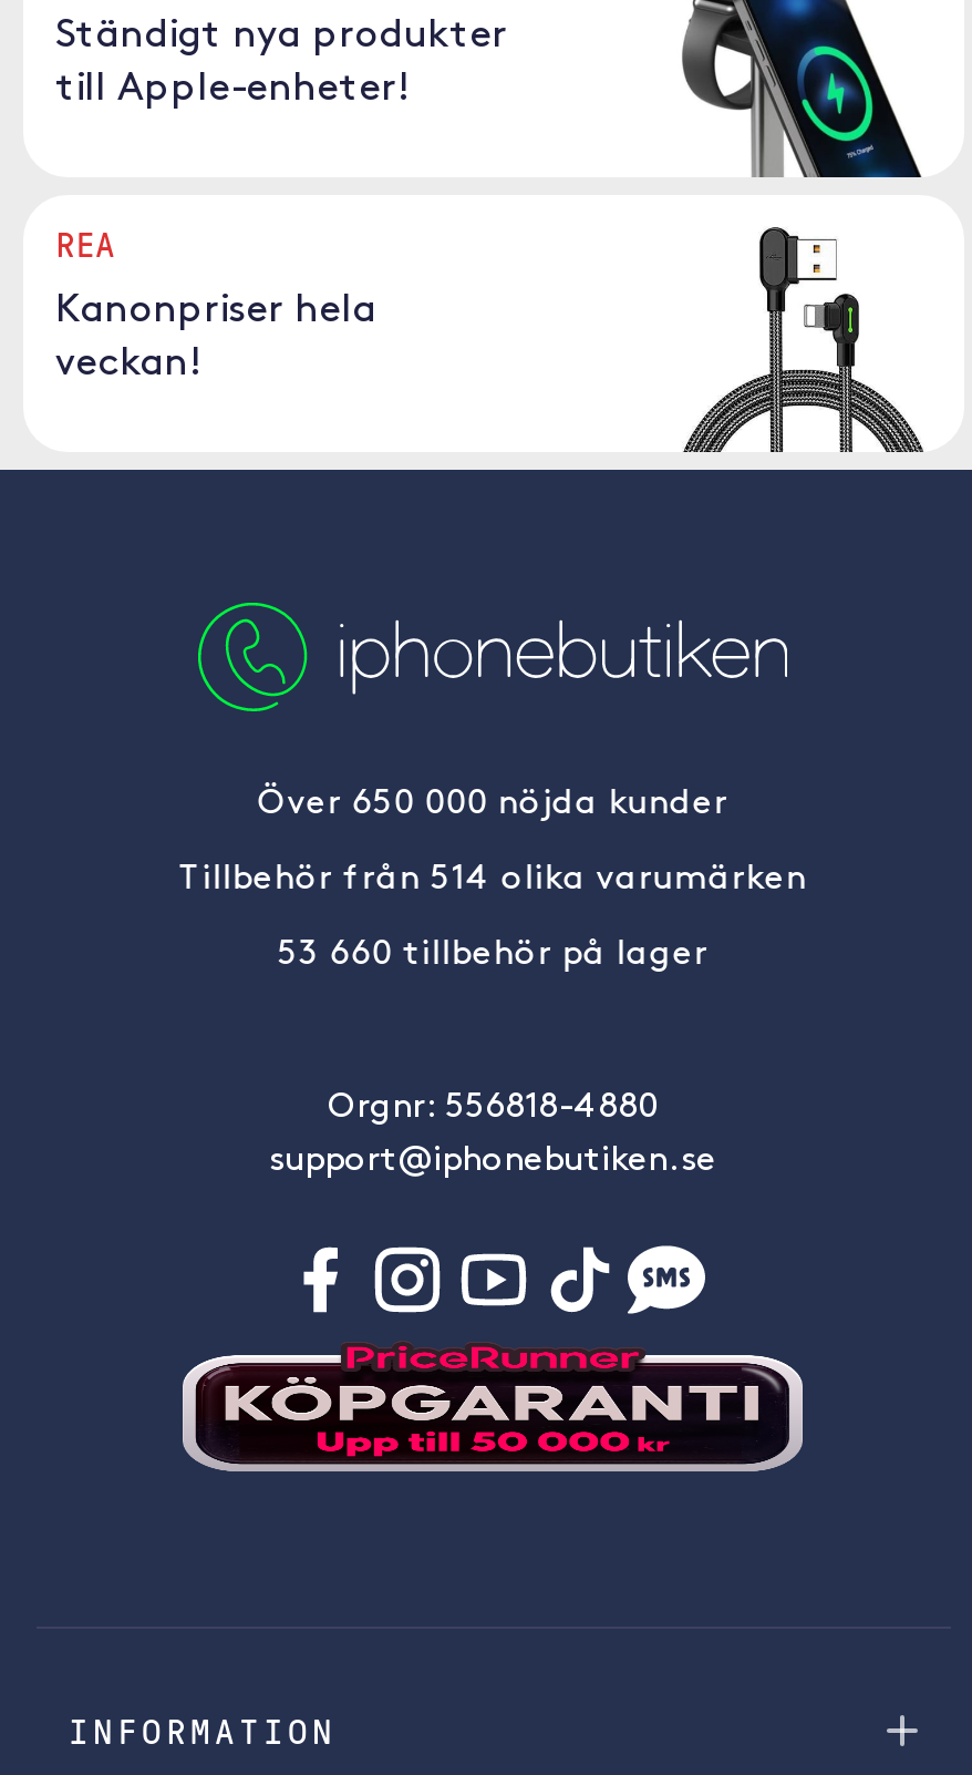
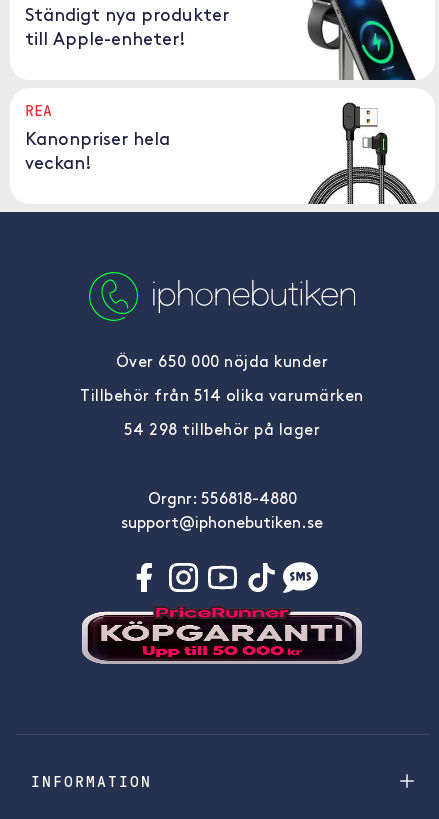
[277,937,708,973] 53 660 tillbehör på lager -> [124,423,320,439] 54 298 tillbehör på lager

